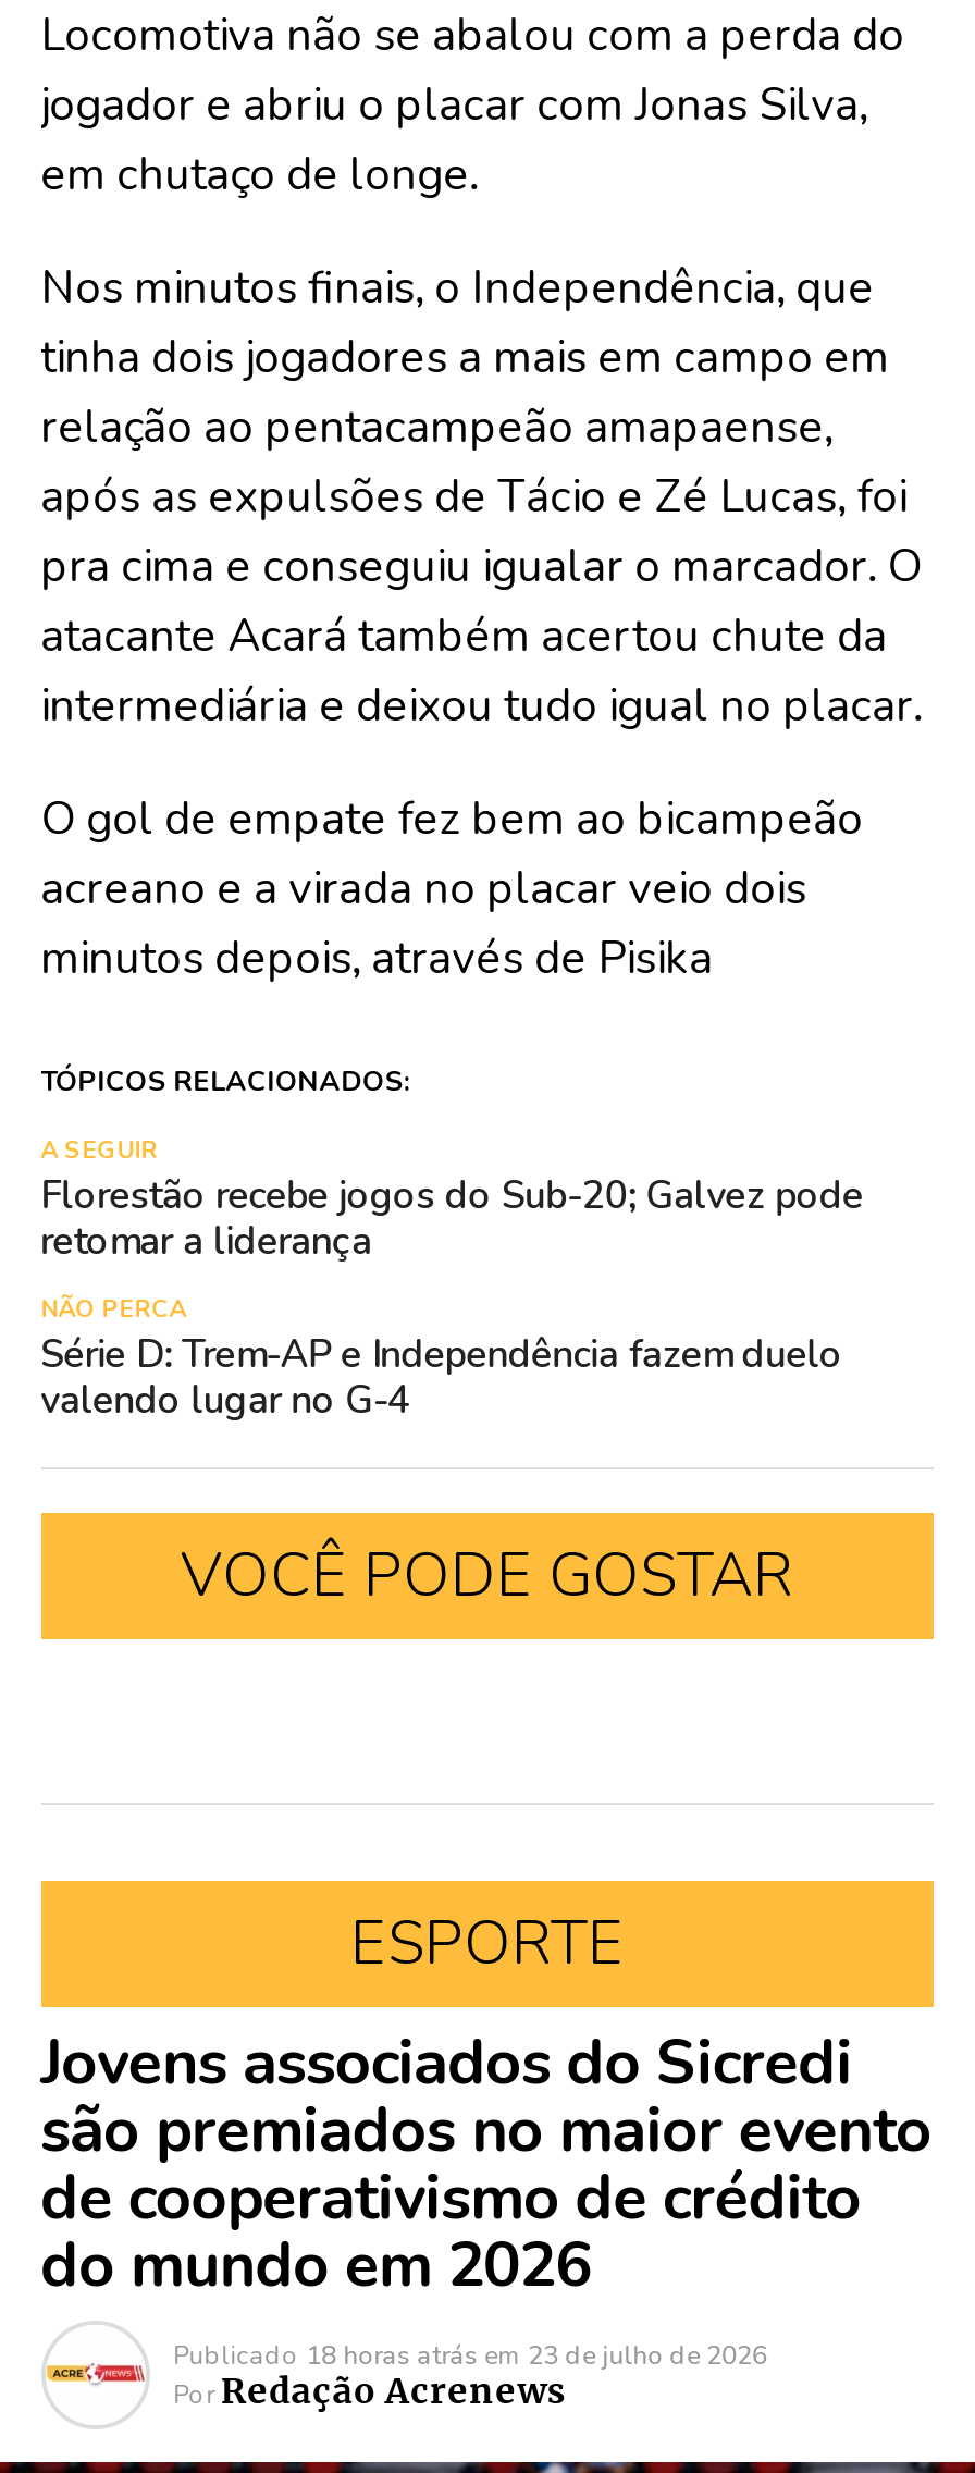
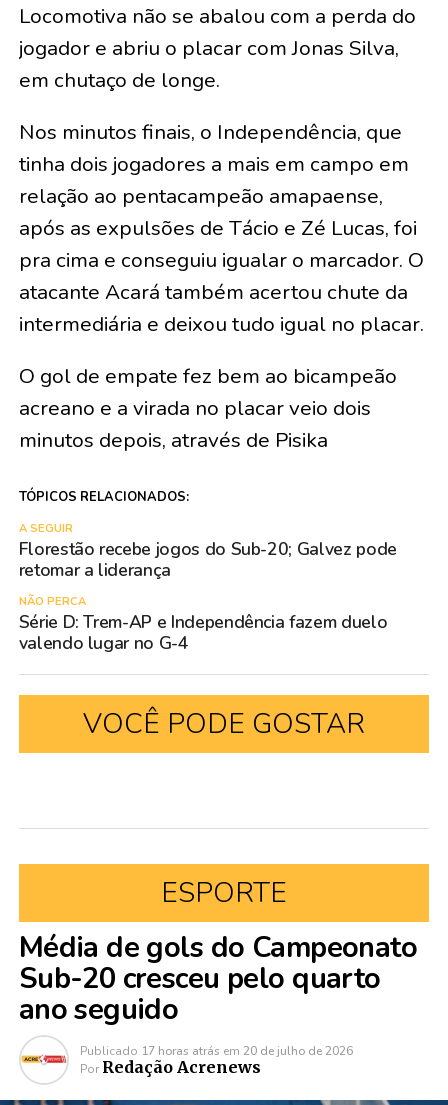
[41,2020,931,2373] Jovens associados do Sicredi | são premiados no maior evento | de cooperativismo de crédito | do mundo em 2026 | Publicado 18 horas atrás em 23 de julho de 2026 -> [19,928,417,1059] Média de gols do Campeonato | Sub-20 cresceu pelo quarto | ano seguido | Publicado 17 horas atrás em 20 de julho de 2026

